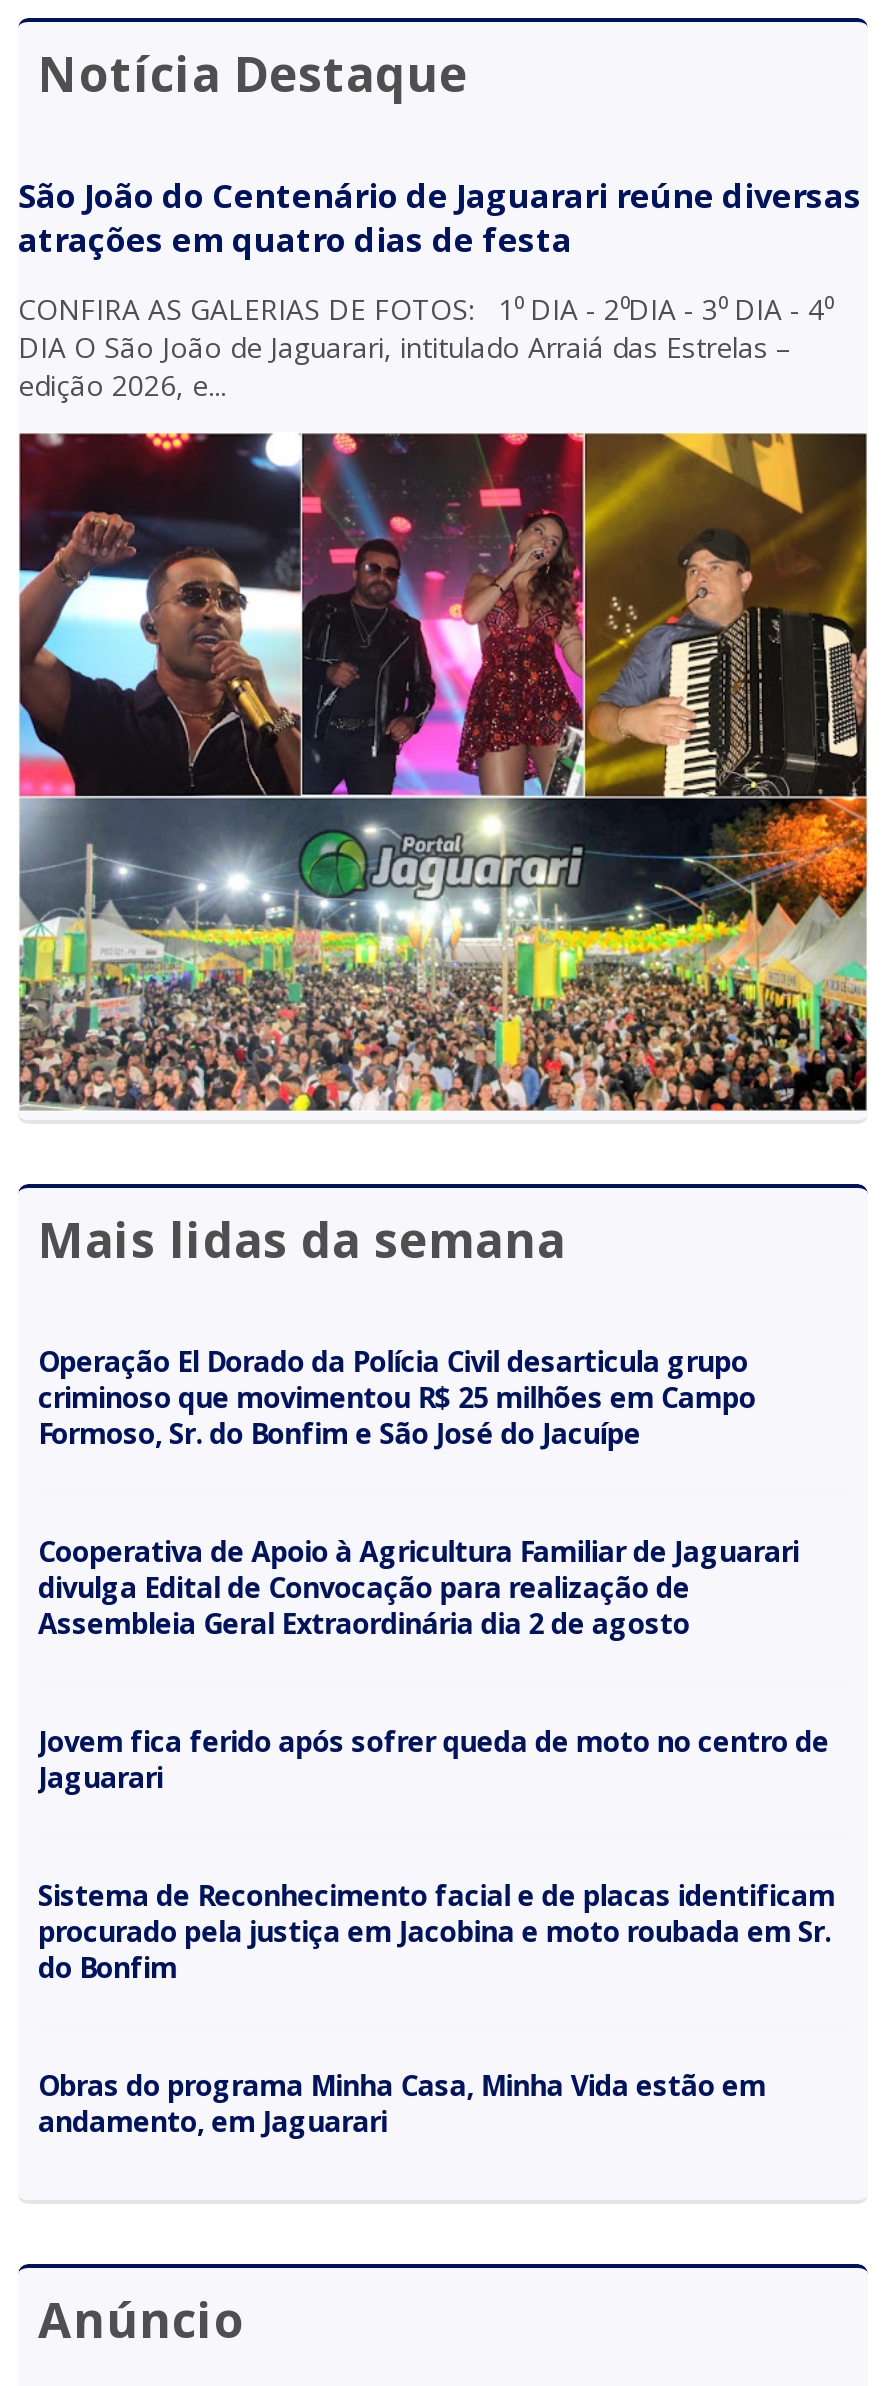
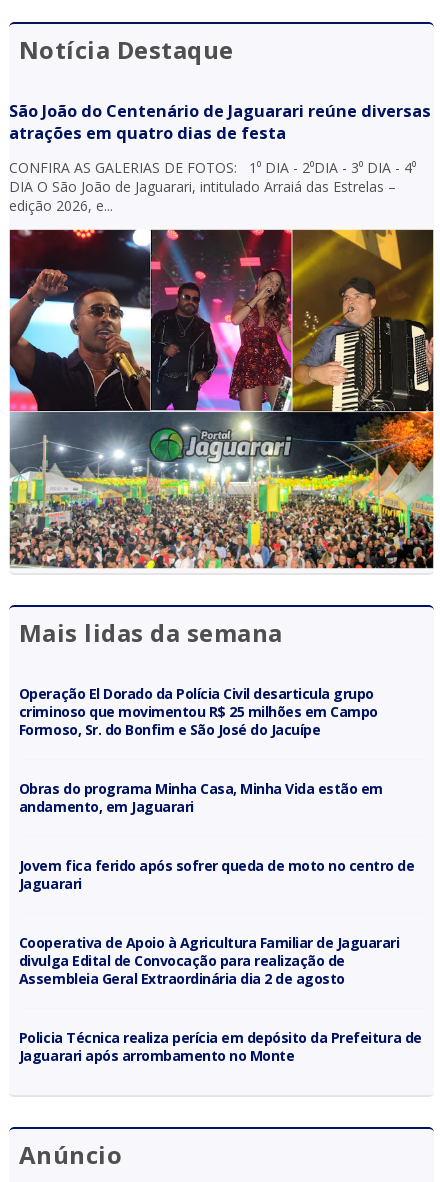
moved [38,1532,799,1642] -> [19,933,399,988]: Cooperativa de Apoio à Agricultura Familiar de Jaguarari | divulga Edital de Convocação para realização de | Assembleia Geral Extraordinária dia 2 de agosto
moved [38,1722,829,2140] -> [19,779,414,893]: Obras do programa Minha Casa, Minha Vida estão em | andamento, em Jaguarari | Jovem fica ferido após sofrer queda de moto no centro de | Jaguarari
[38,1876,835,1986] Sistema de Reconhecimento facial e de placas identificam | procurado pela justiça em Jacobina e moto roubada em Sr. | do Bonfim -> [19,1028,422,1065] Policia Técnica realiza perícia em depósito da Prefeitura de | Jaguarari após arrombamento no Monte

